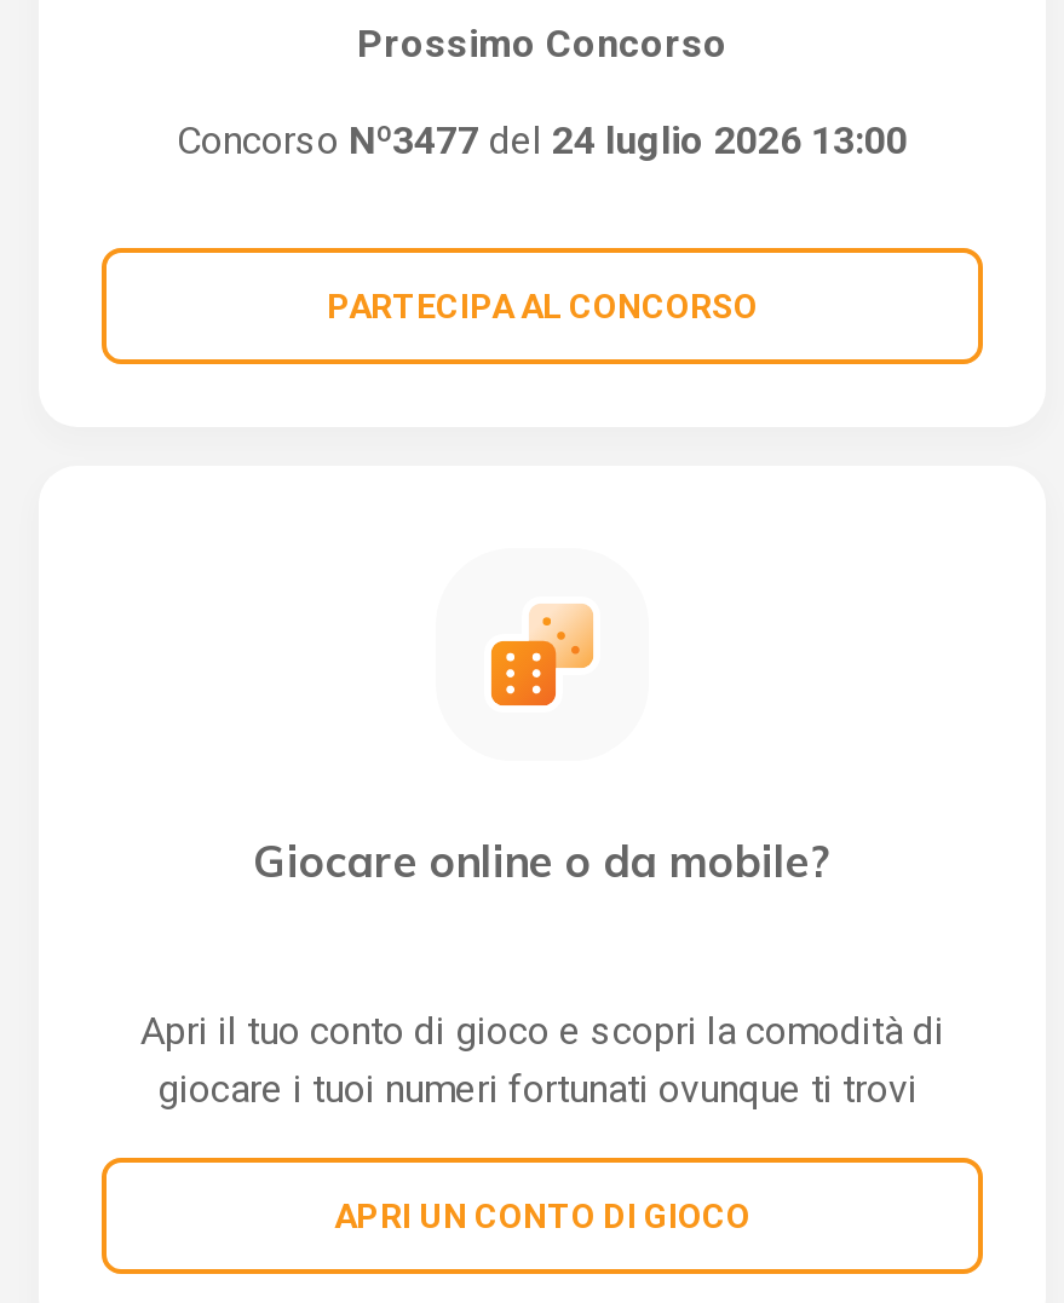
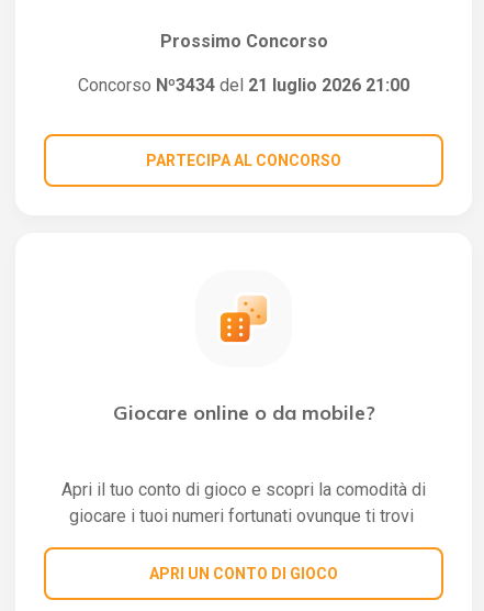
[177,118,908,164] Concorso Nº3477 del 24 luglio 2026 13:00 -> [78,75,409,96] Concorso Nº3434 del 21 luglio 2026 21:00

